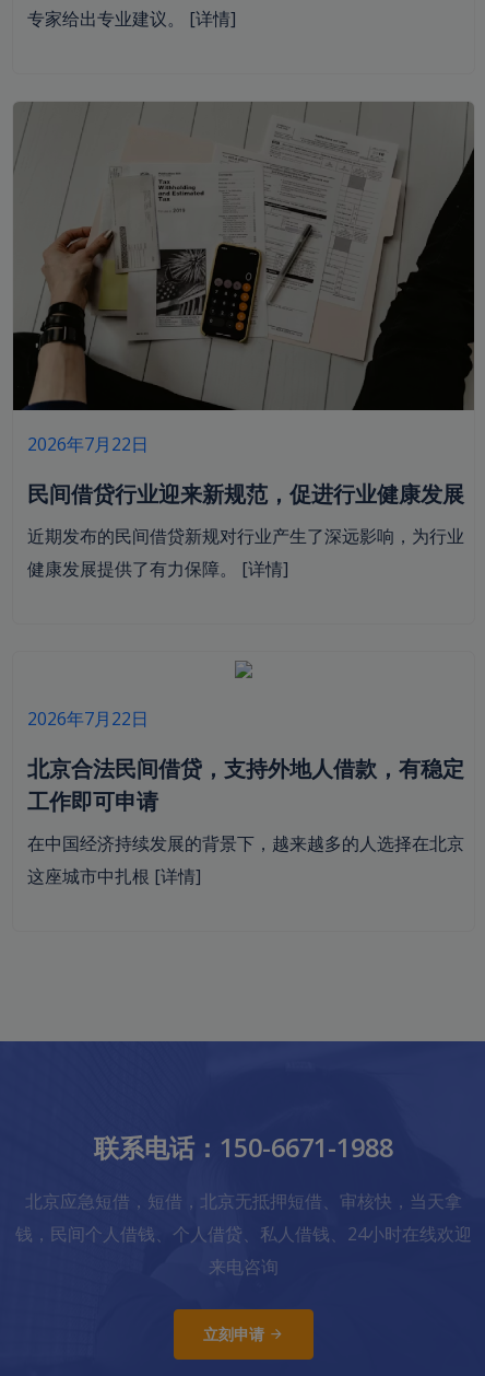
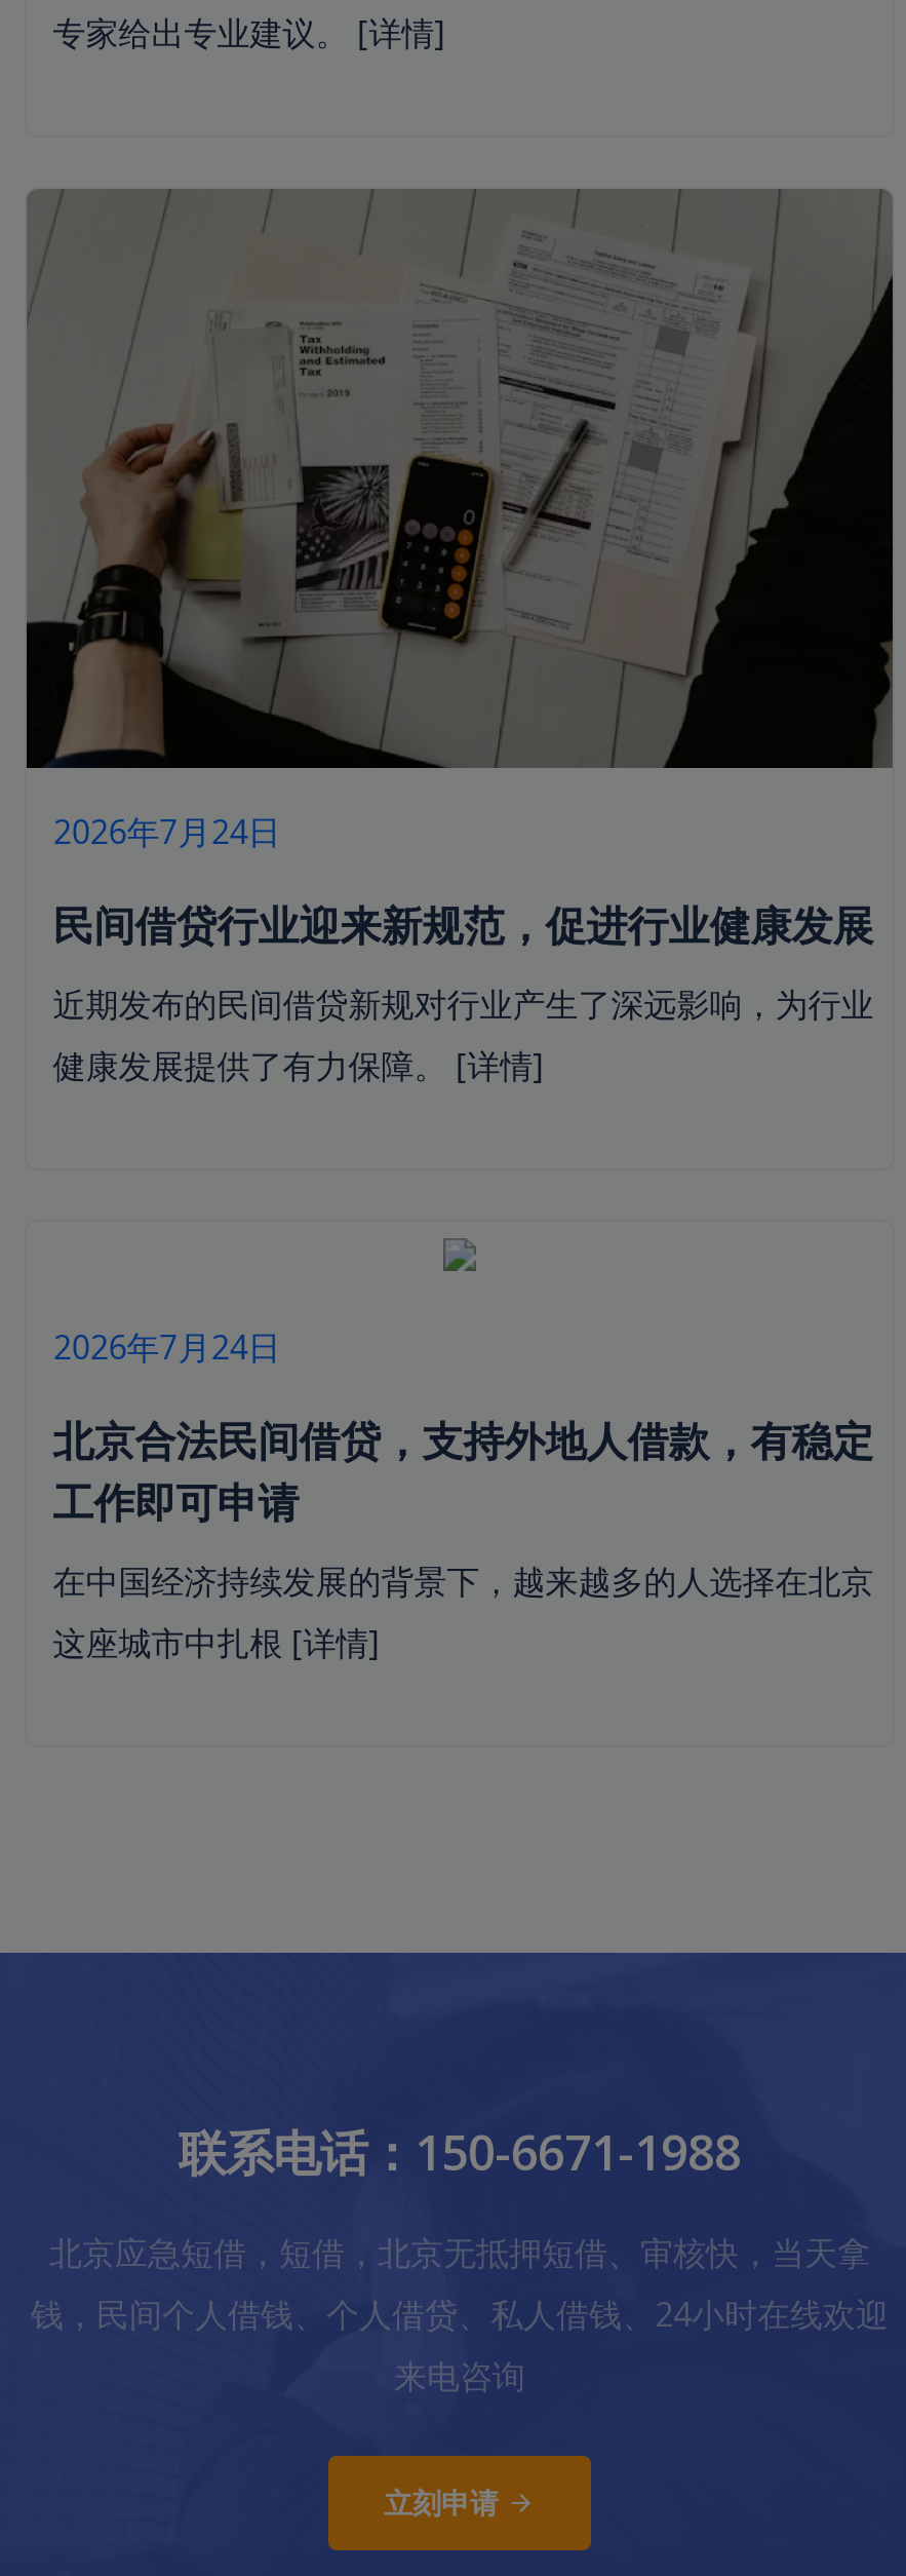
[27,432,148,456] 2026年7月22日 -> [53,808,281,853] 2026年7月24日
[27,706,148,730] 2026年7月22日 -> [53,1324,281,1369] 2026年7月24日

